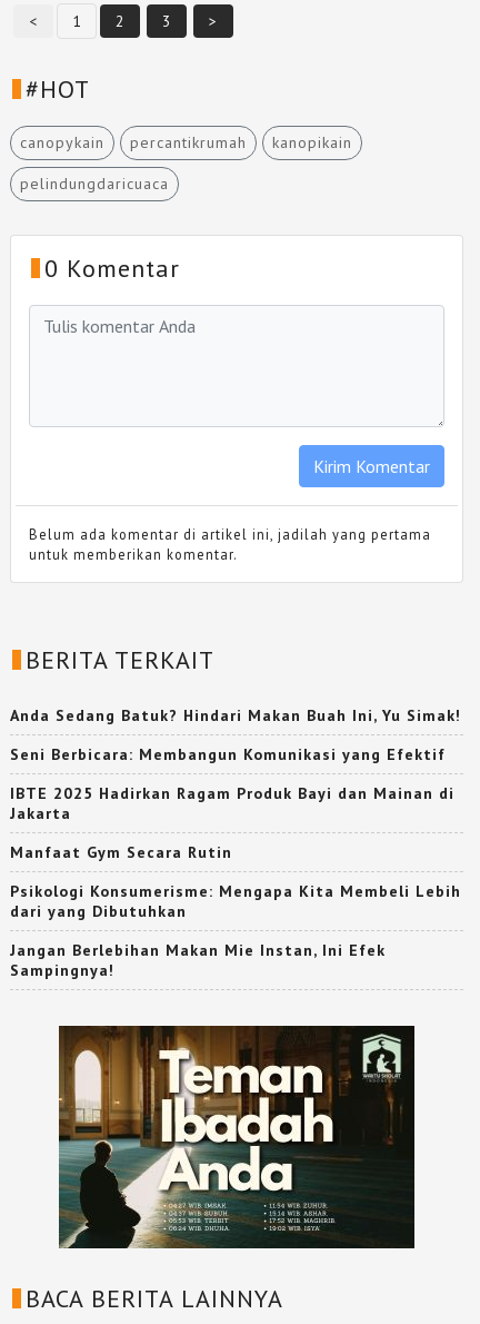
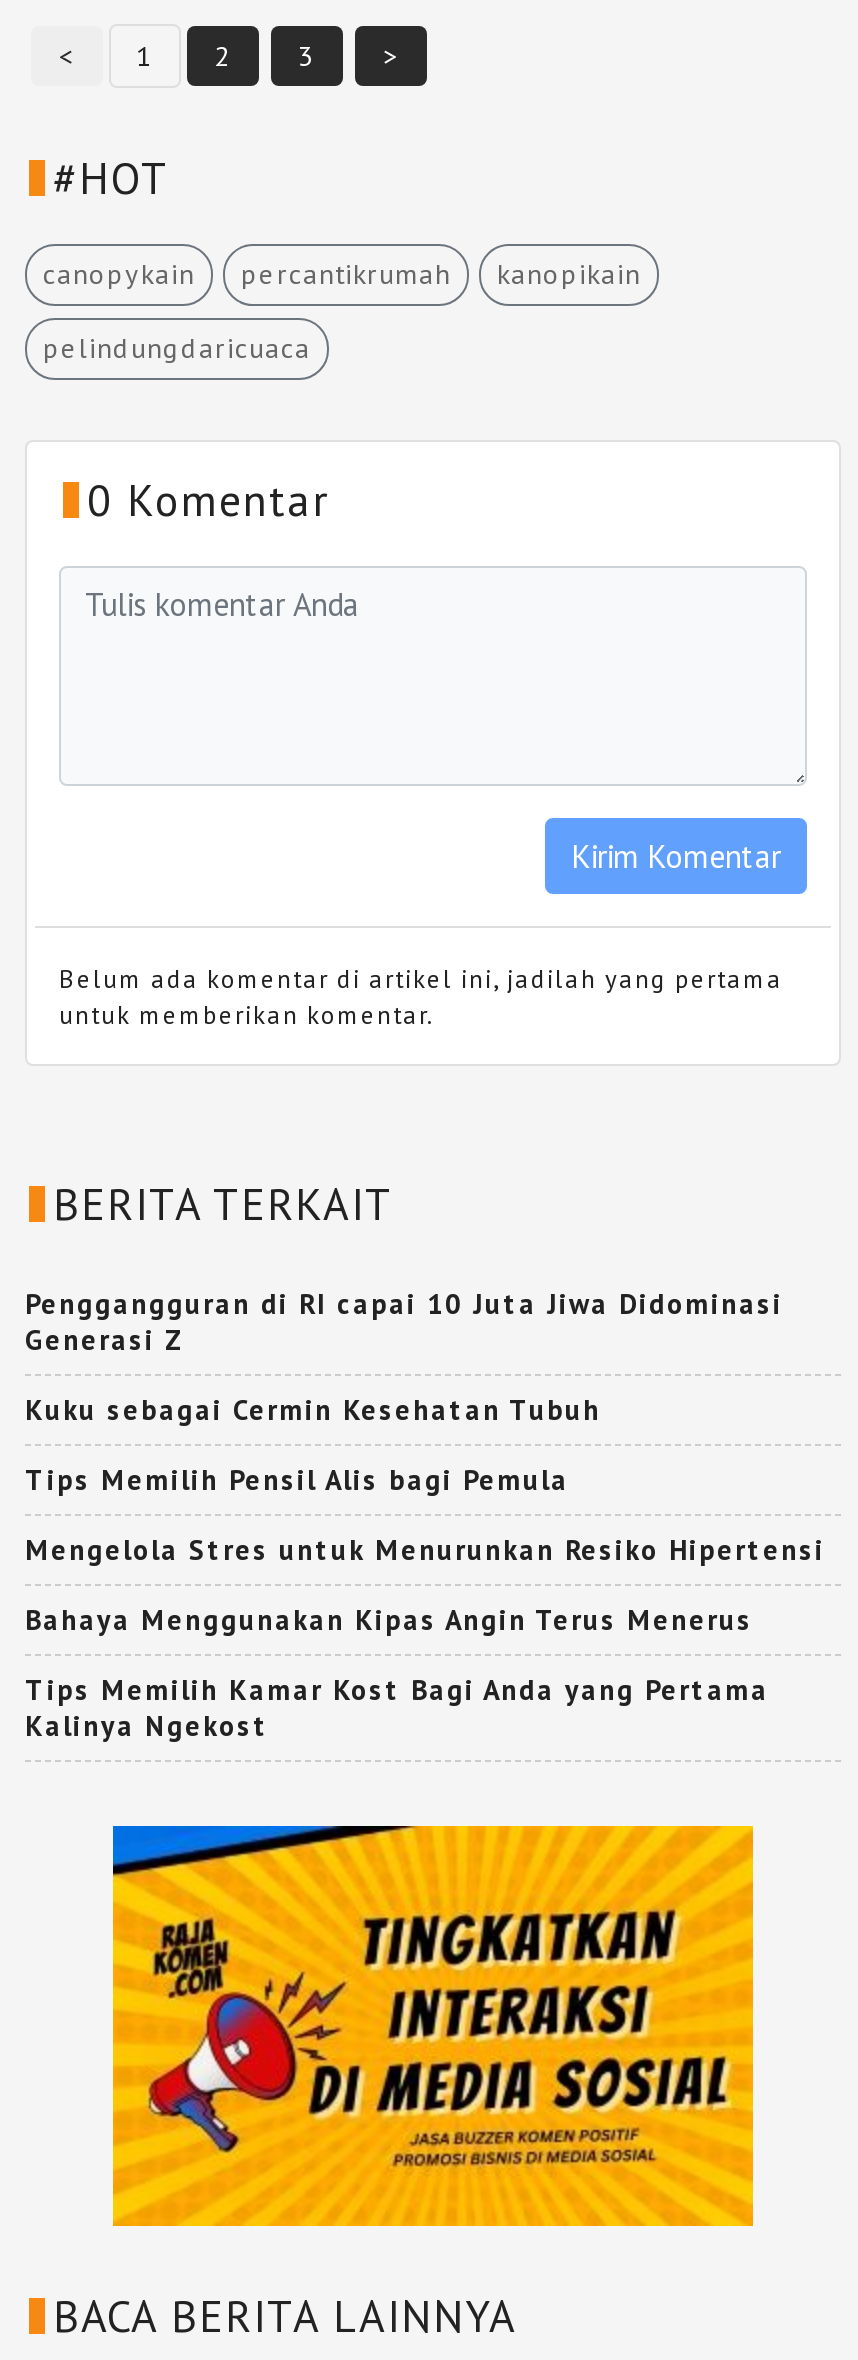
[10,705,461,725] Anda Sedang Batuk? Hindari Makan Buah Ini, Yu Simak! -> [25,1285,783,1357] Penggangguran di RI capai 10 Juta Jiwa Didominasi | Generasi Z
[10,744,446,764] Seni Berbicara: Membangun Komunikasi yang Efektif -> [25,1391,601,1427] Kuku sebagai Cermin Kesehatan Tubuh
[10,783,454,823] IBTE 2025 Hadirkan Ragam Produk Bayi dan Mainan di | Jakarta -> [25,1461,569,1497] Tips Memilih Pensil Alis bagi Pemula
[10,842,232,862] Manfaat Gym Secara Rutin -> [25,1531,825,1567] Mengelola Stres untuk Menurunkan Resiko Hipertensi
[10,881,461,921] Psikologi Konsumerisme: Mengapa Kita Membeli Lebih | dari yang Dibutuhkan -> [25,1601,753,1637] Bahaya Menggunakan Kipas Angin Terus Menerus
[10,940,386,980] Jangan Berlebihan Makan Mie Instan, Ini Efek | Sampingnya! -> [25,1671,769,1743] Tips Memilih Kamar Kost Bagi Anda yang Pertama | Kalinya Ngekost
[58,1025,416,1249] [image] -> [111,1824,755,2228] [image]

